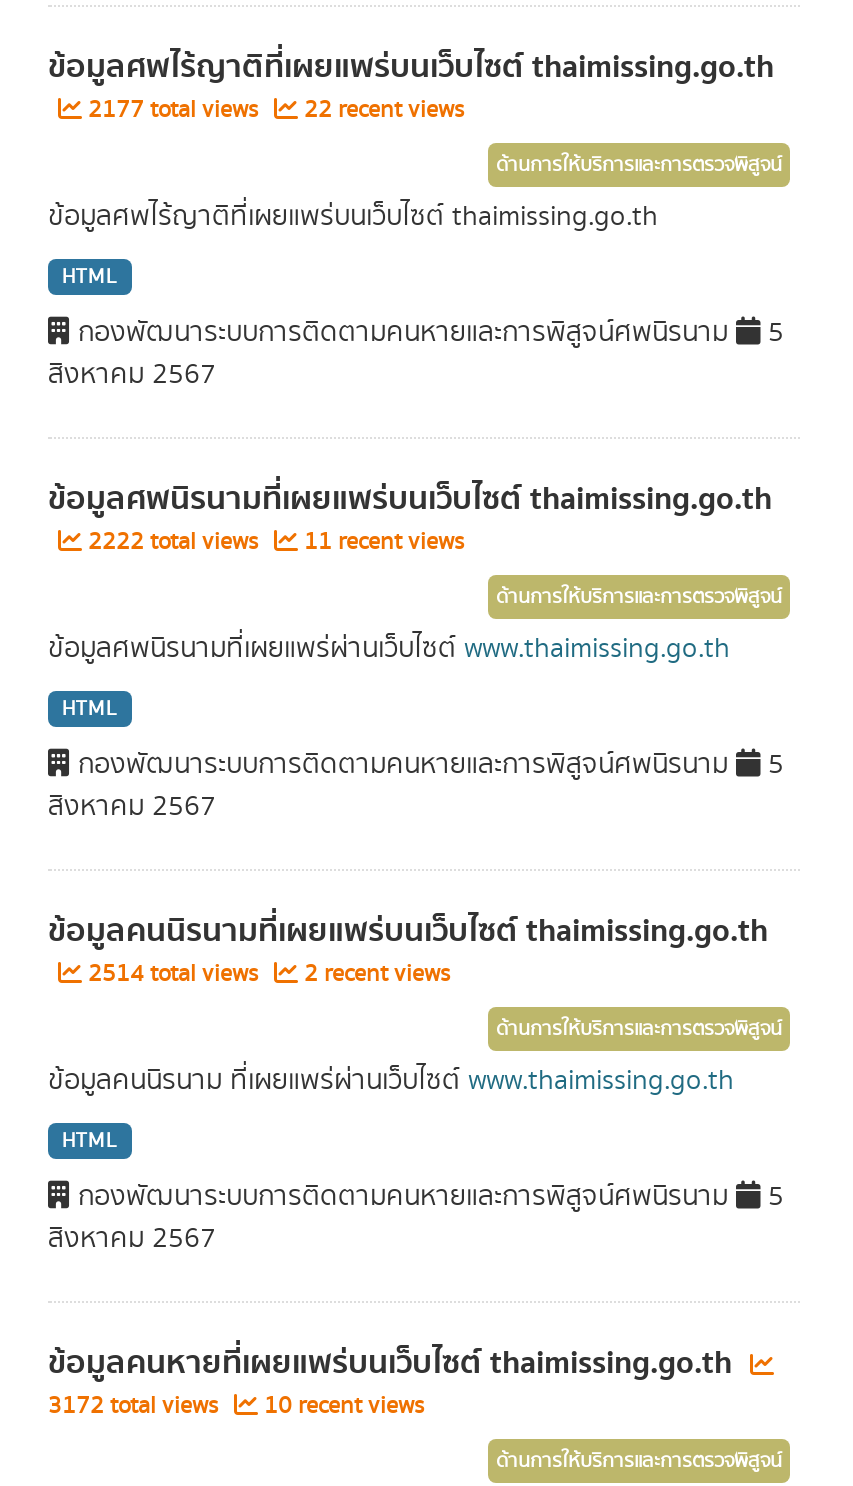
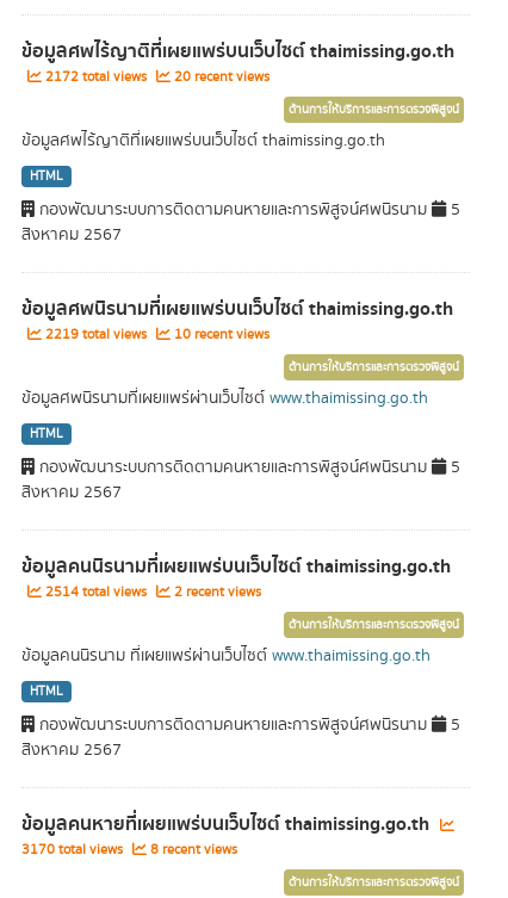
[82,93,264,127] 2177 total views -> [42,67,150,87] 2172 total views
[298,93,464,127] 22 recent views -> [171,67,270,87] 20 recent views
[82,525,264,559] 2222 total views -> [42,324,150,345] 2219 total views
[298,525,464,559] 11 recent views -> [171,324,270,345] 10 recent views
[48,1389,224,1423] 3172 total views -> [21,840,126,860] 3170 total views
[258,1389,424,1423] 10 recent views -> [147,840,237,860] 8 recent views

